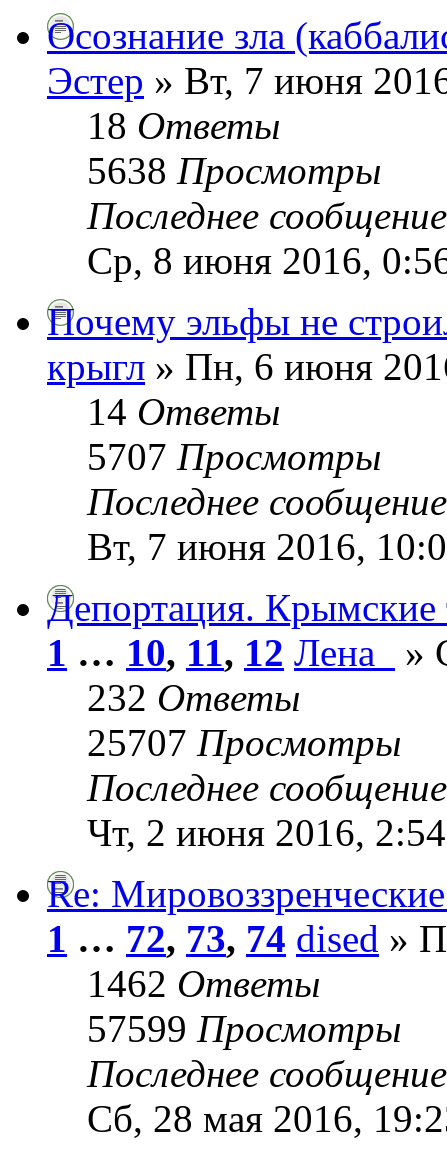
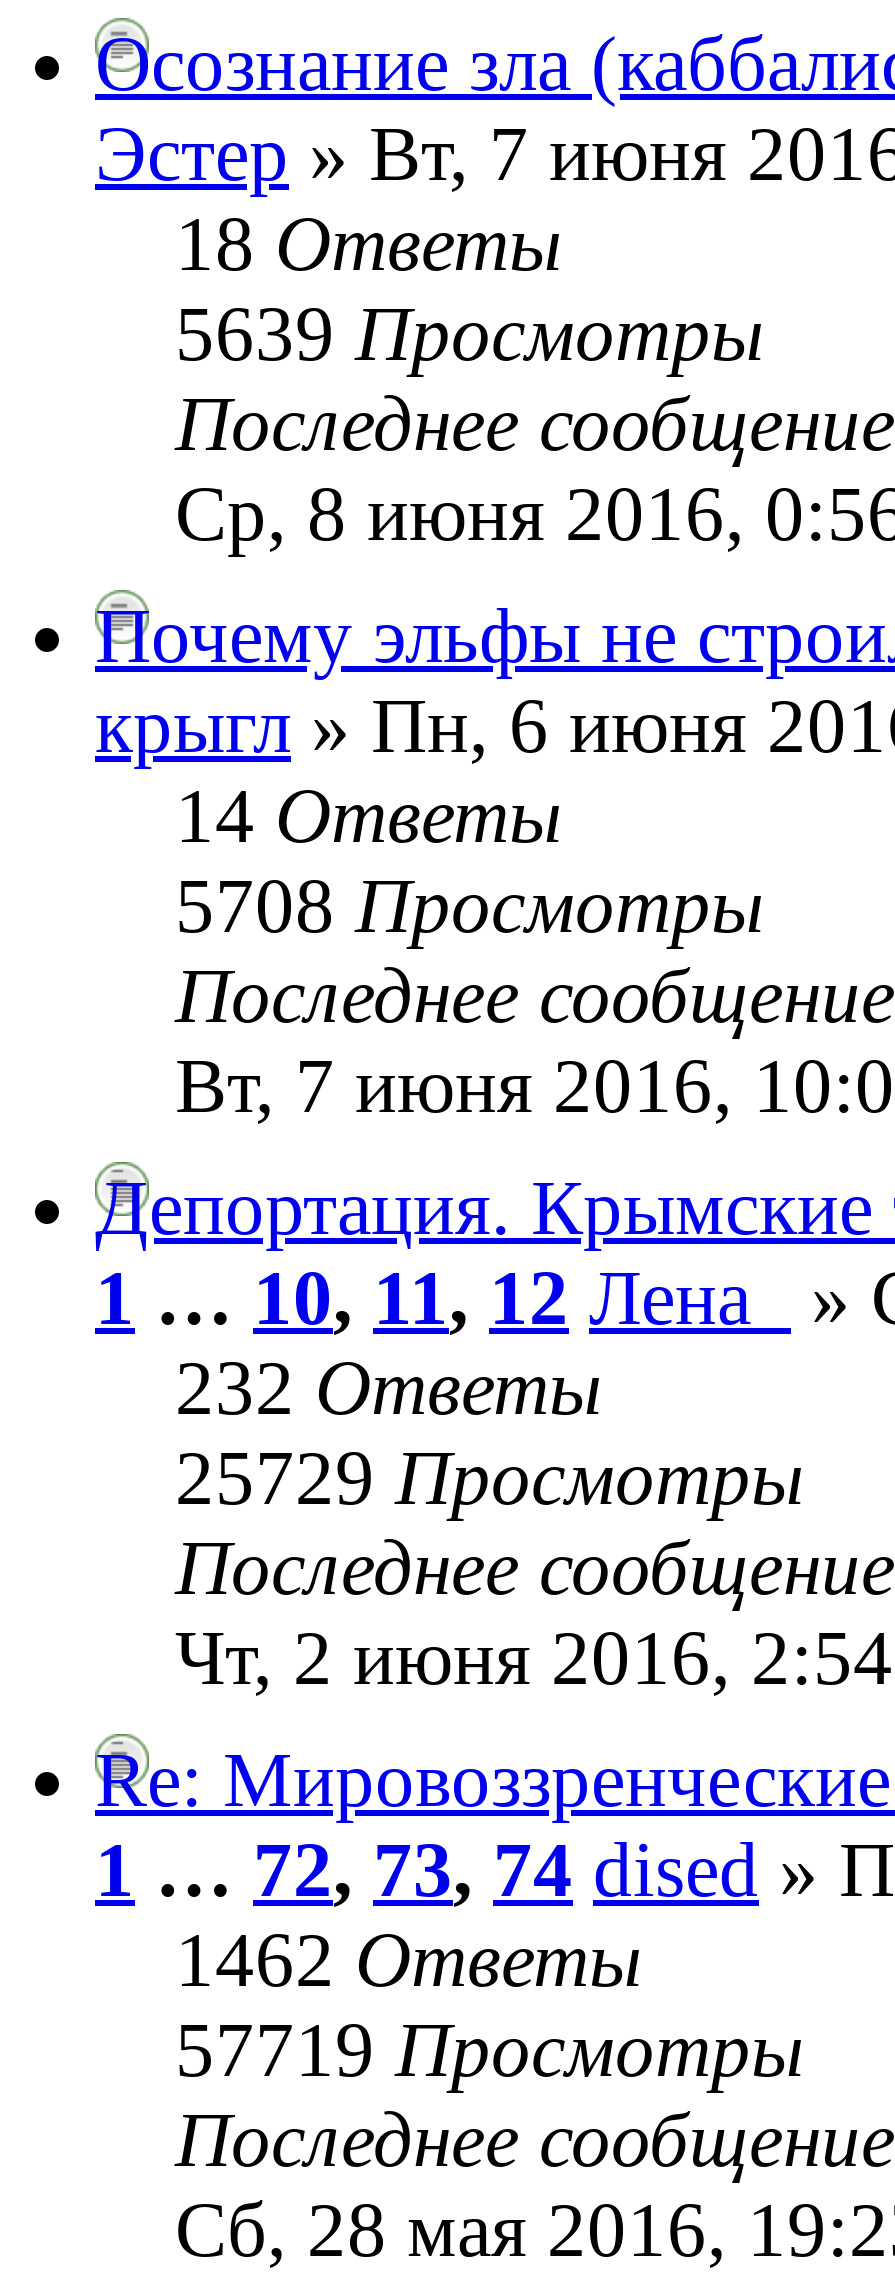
[87,149,381,192] 5638 Просмотры -> [175,290,763,376] 5639 Просмотры
[87,435,381,478] 5707 Просмотры -> [175,862,763,948] 5708 Просмотры
[87,721,401,764] 25707 Просмотры -> [175,1434,803,1520] 25729 Просмотры
[87,1007,401,1050] 57599 Просмотры -> [175,2006,803,2092] 57719 Просмотры

